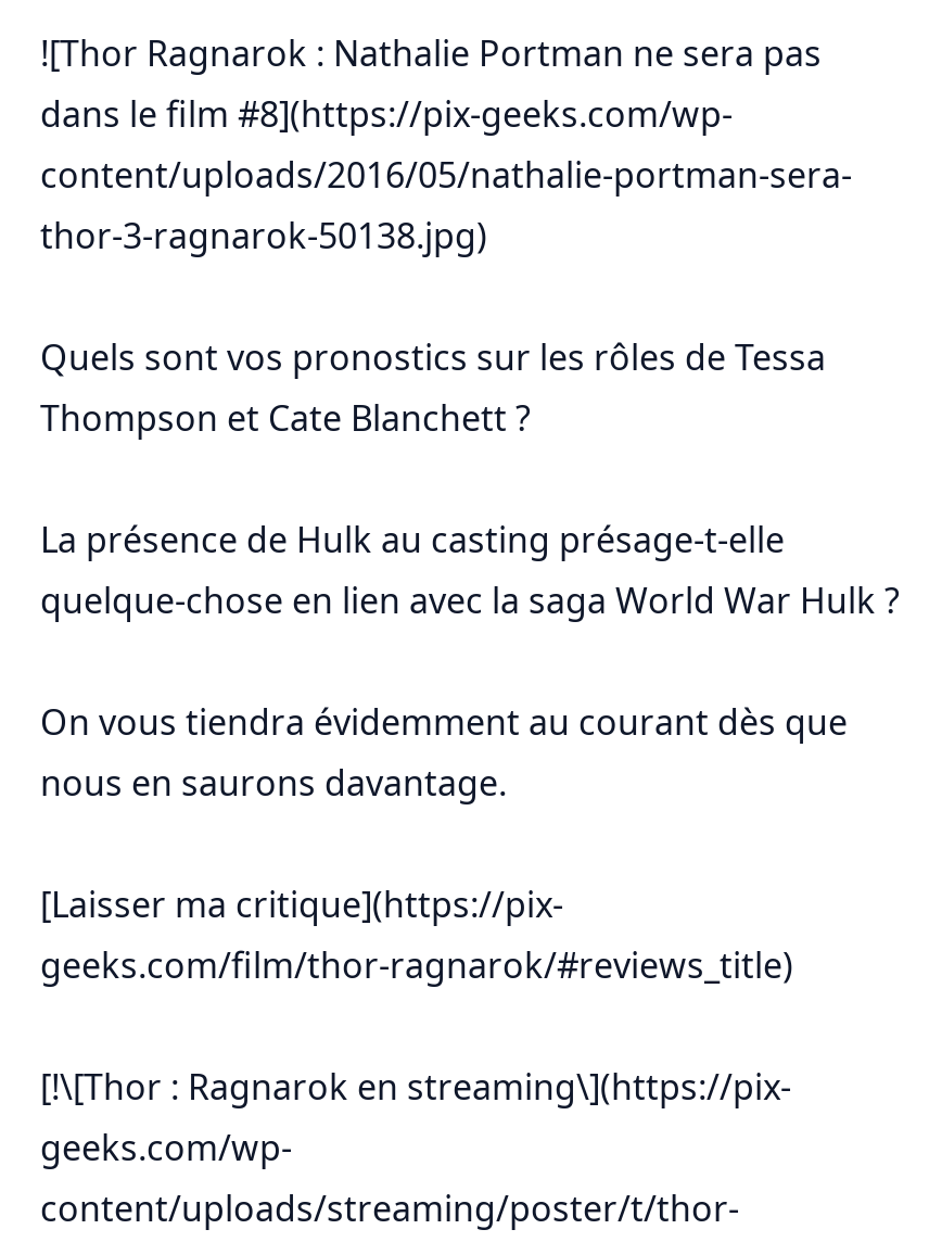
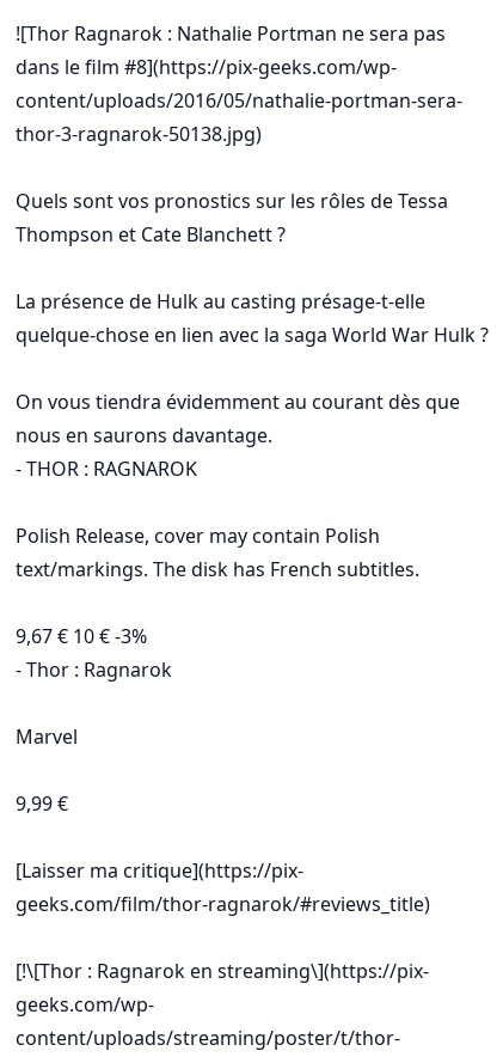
none -> [16,456,419,817] - THOR : RAGNAROK | Polish Release, cover may contain Polish | text/markings. The disk has French subtitles. | 9,67 € 10 € -3% | - Thor : Ragnarok | Marvel | 9,99 €

